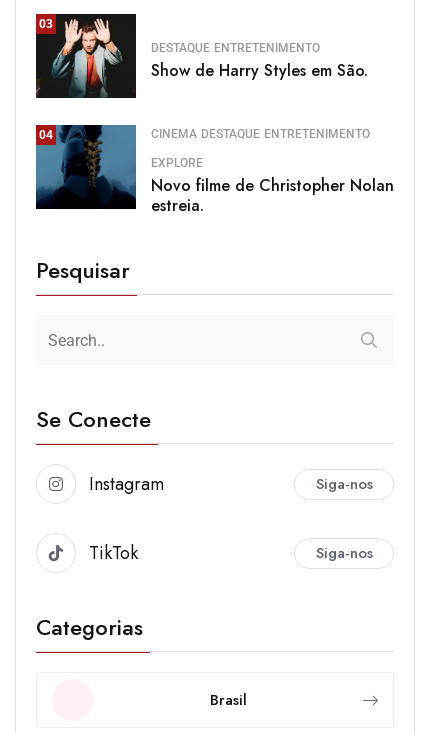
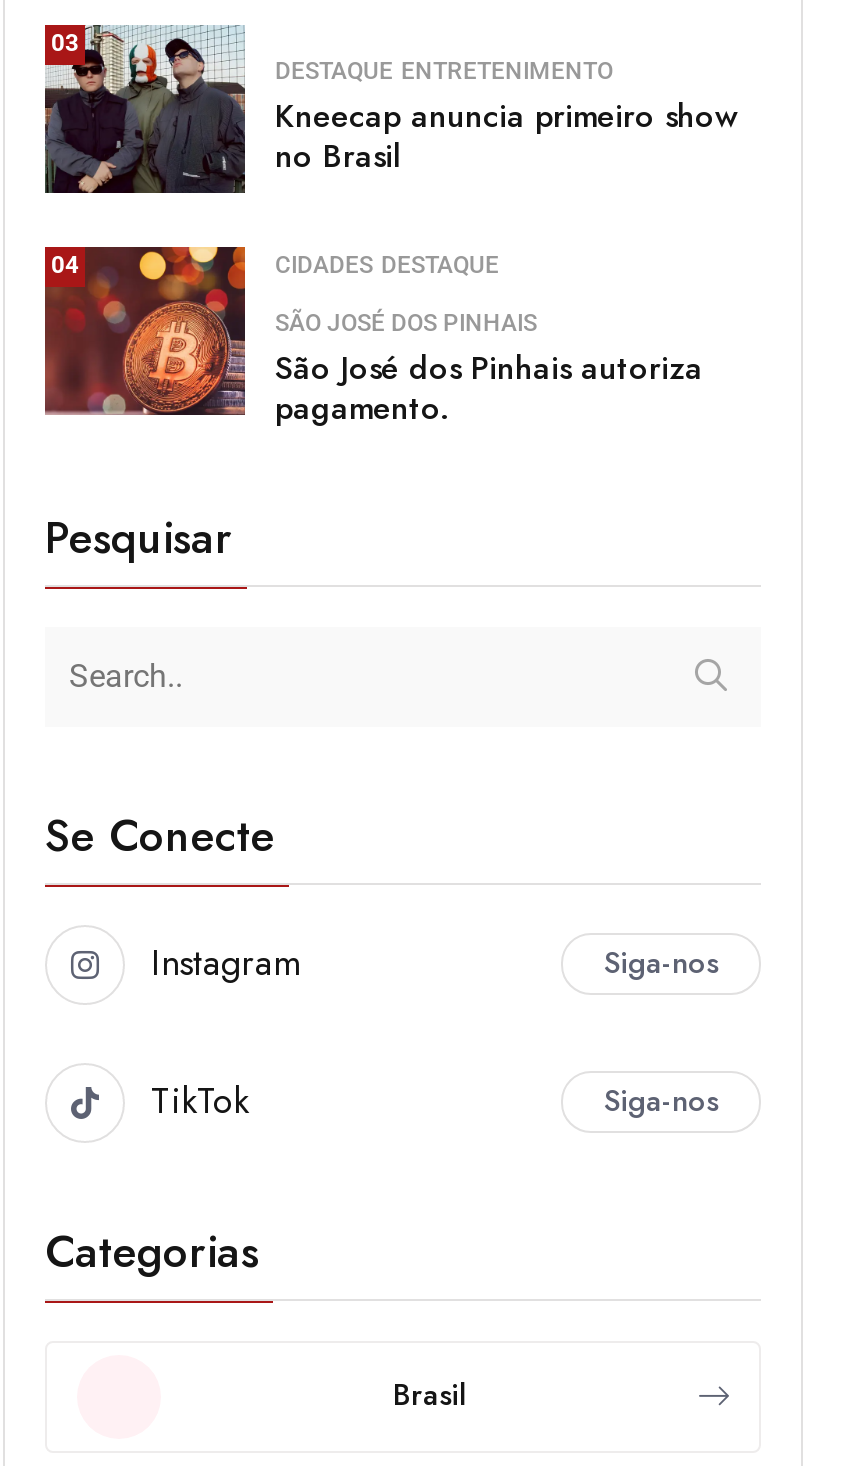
[35,13,368,99] [image] | Show de Harry Styles em São. -> [43,22,737,196] [image] | Kneecap anuncia primeiro show | no Brasil
[35,124,370,210] [image] | CINEMA DESTAQUE ENTRETENIMENTO -> [43,244,499,418] [image] | CIDADES DESTAQUE
[151,156,394,217] EXPLORE | Novo filme de Christopher Nolan | estreia. -> [275,308,703,430] SÃO JOSÉ DOS PINHAIS | São José dos Pinhais autoriza | pagamento.

